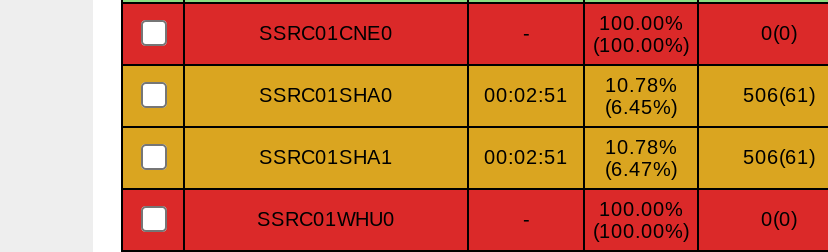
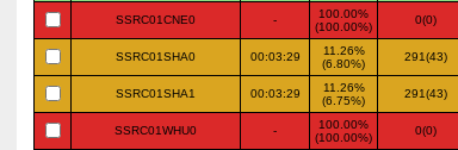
[484,84,568,106] 00:02:51 -> [250,50,300,63] 00:03:29
[605,74,677,96] 10.78% -> [323,44,364,57] 11.26%
[743,84,815,106] 506(61) -> [404,50,447,63] 291(43)
[605,96,677,118] (6.45%) -> [322,57,365,70] (6.80%)
[484,146,568,168] 00:02:51 -> [250,87,300,100] 00:03:29
[605,136,677,158] 10.78% -> [323,81,364,94] 11.26%
[743,146,815,168] 506(61) -> [404,87,447,100] 291(43)
[605,158,677,180] (6.47%) -> [322,94,365,107] (6.75%)

